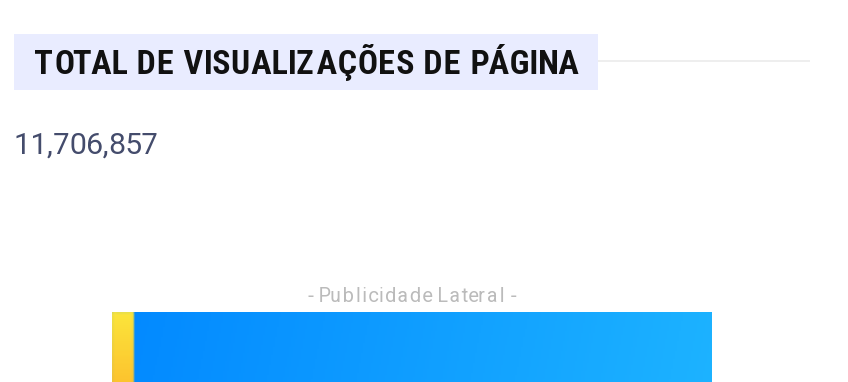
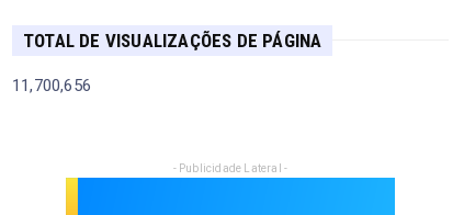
[14,126,158,162] 11,706,857 -> [12,76,91,95] 11,700,656

